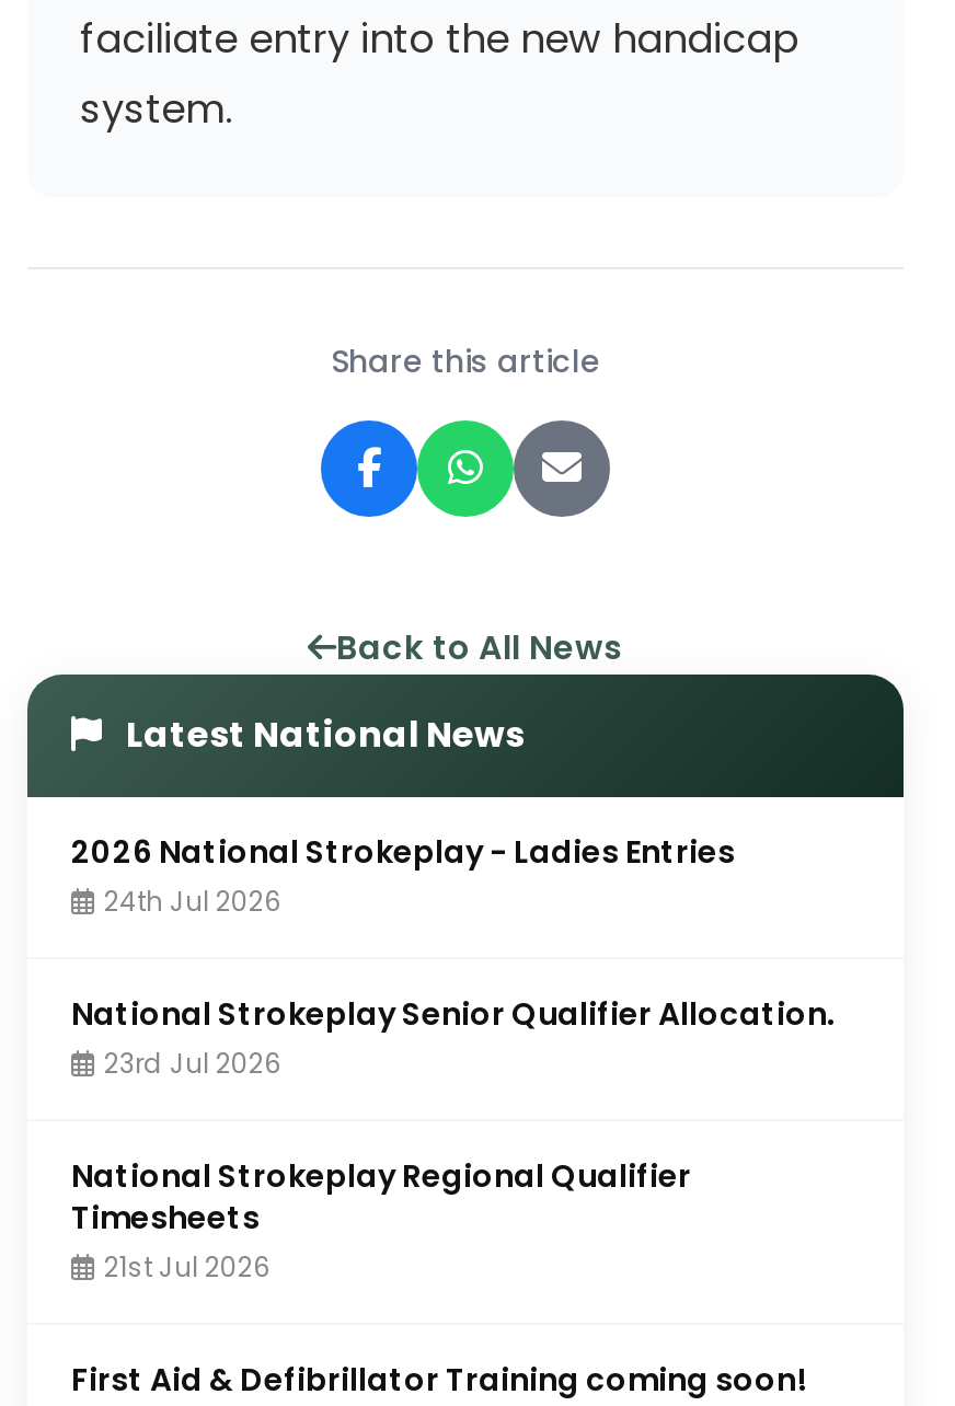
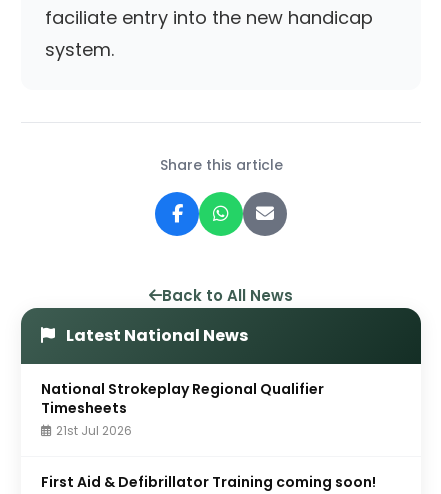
[71,830,836,1082] 2026 National Strokeplay - Ladies Entries | 24th Jul 2026 | National Strokeplay Senior Qualifier Allocation. | 23rd Jul 2026 -> none

